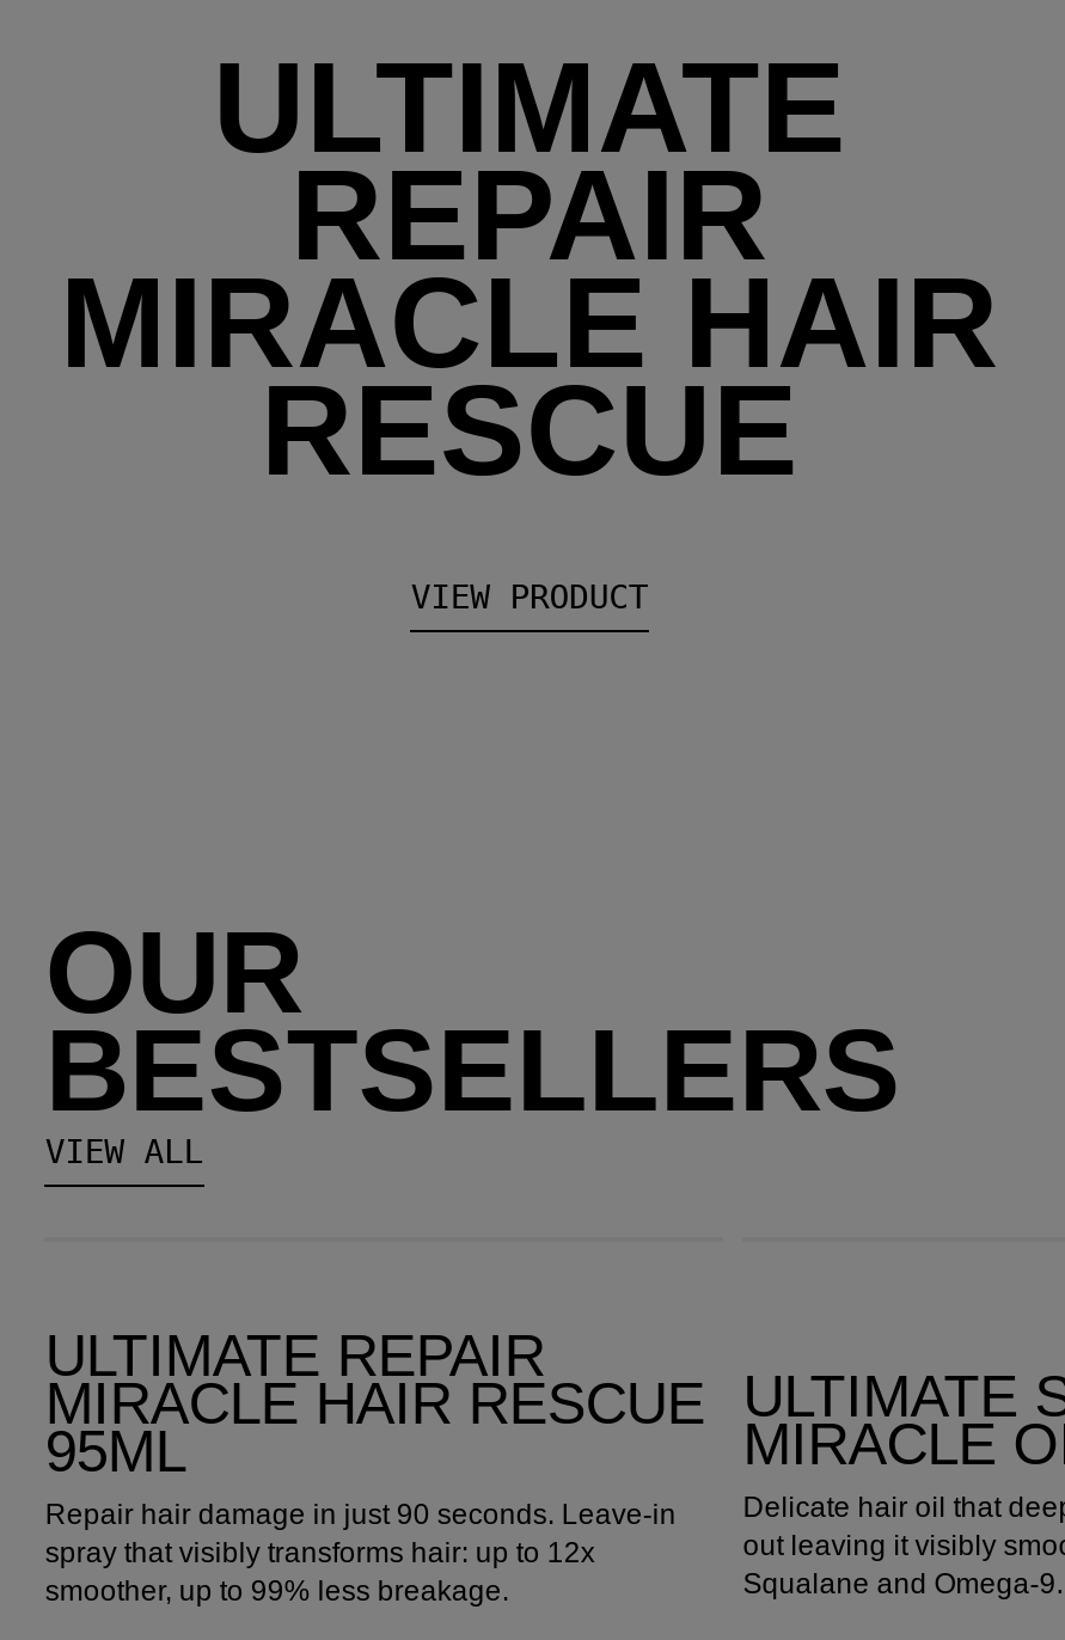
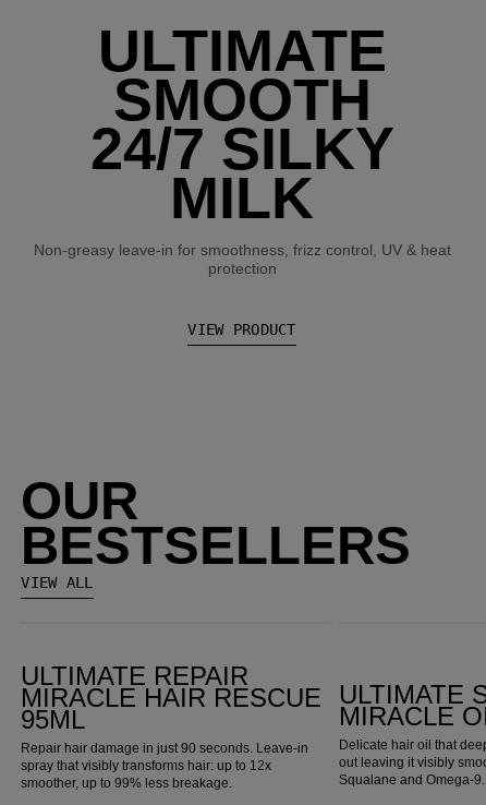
[60,146,999,502] REPAIR | MIRACLE HAIR | RESCUE -> [33,68,451,277] SMOOTH | 24/7 SILKY | MILK | Non-greasy leave-in for smoothness, frizz control, UV & heat | protection

